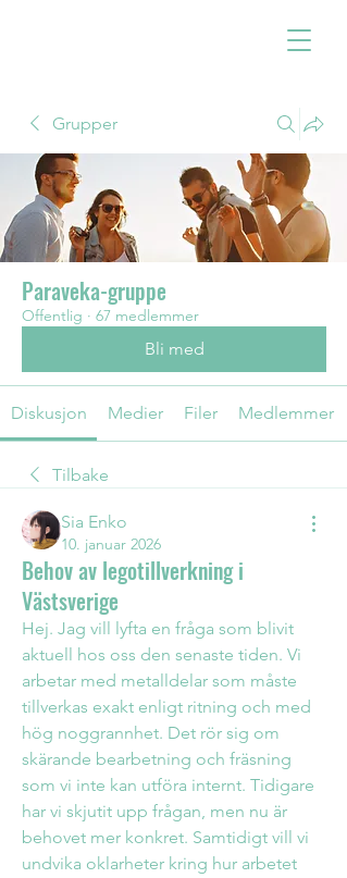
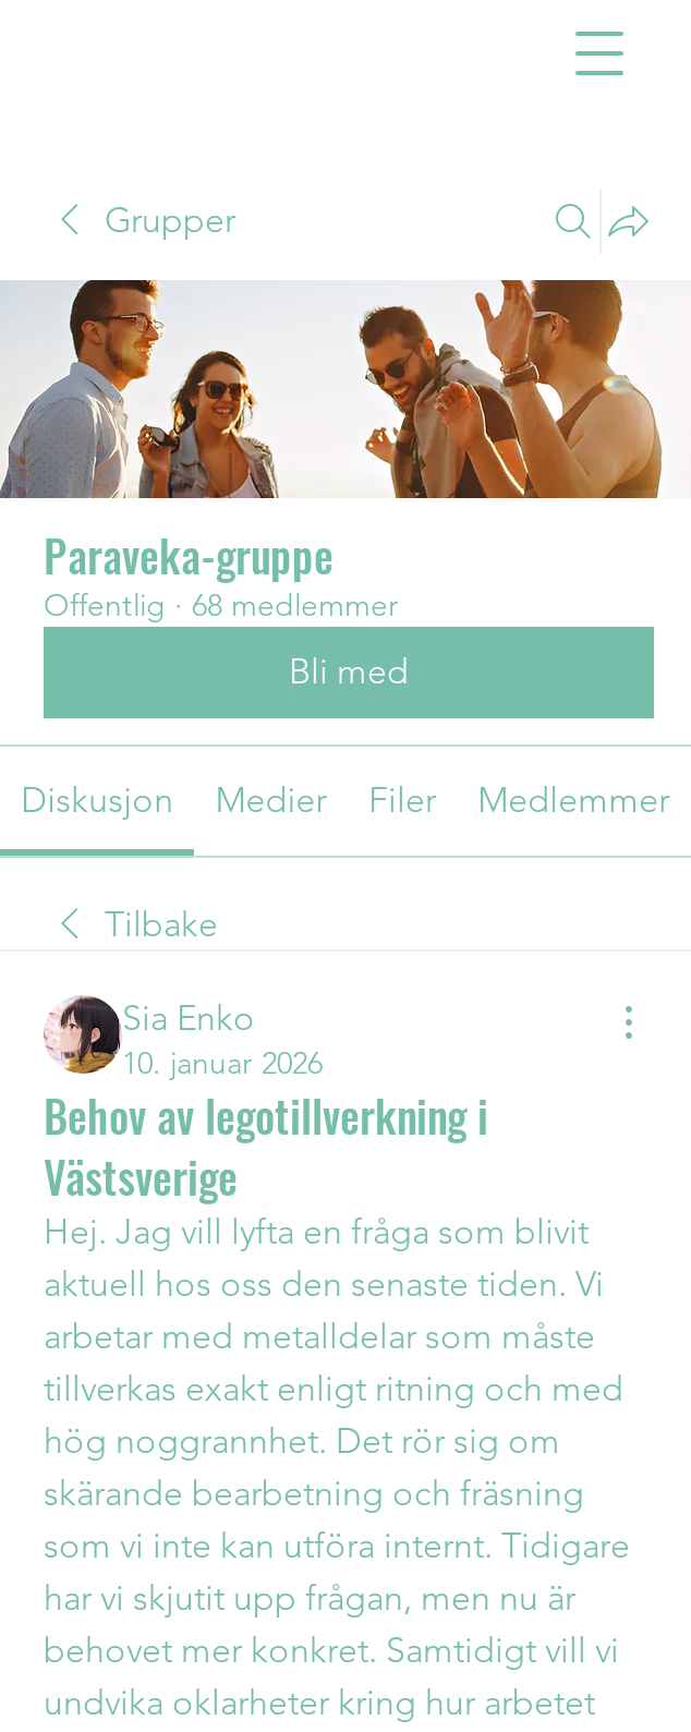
[22,306,199,325] Offentlig · 67 medlemmer -> [44,585,399,625] Offentlig · 68 medlemmer

